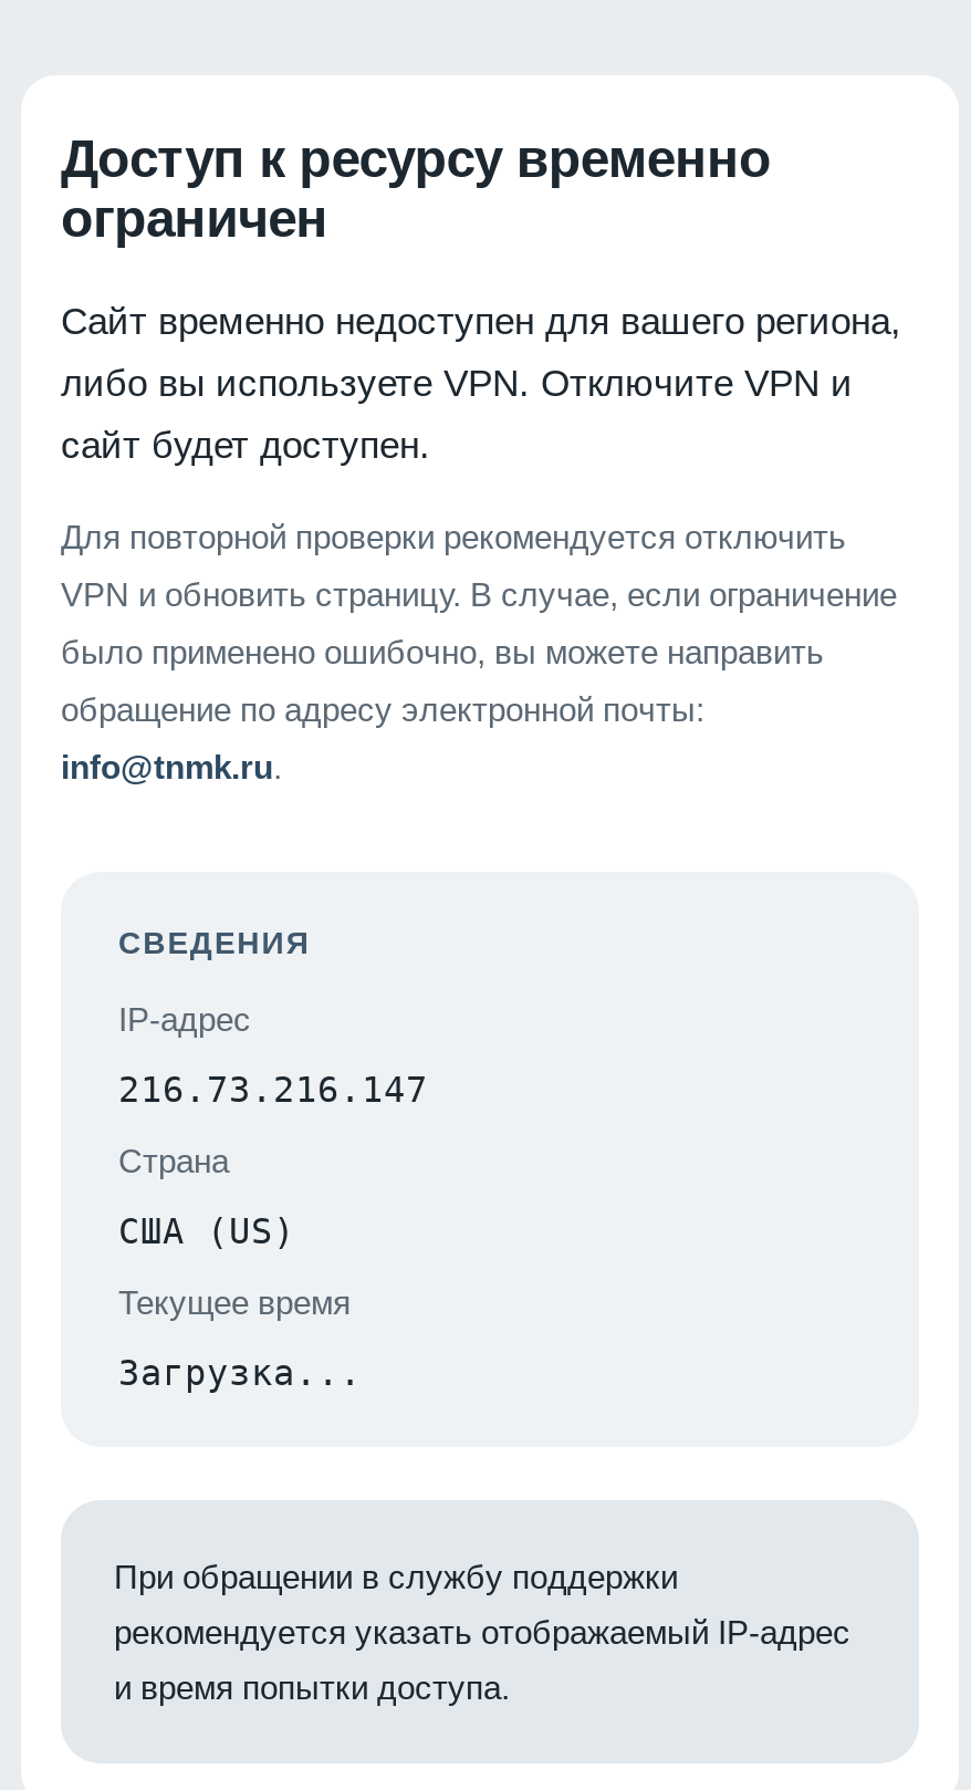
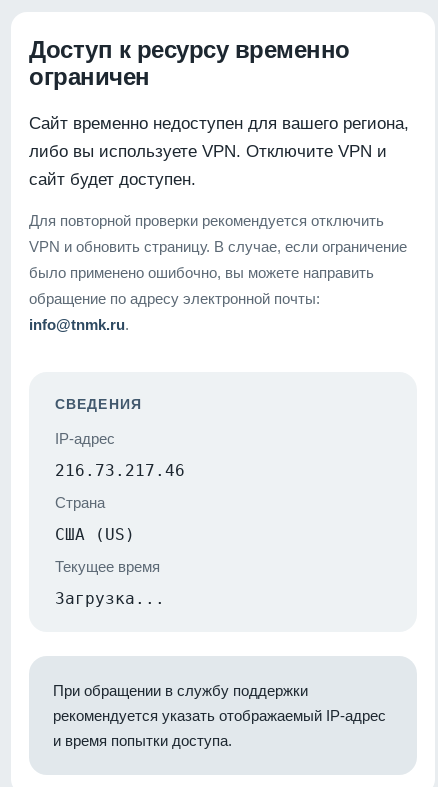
[118,1068,428,1110] 216.73.216.147 -> [55,460,185,479] 216.73.217.46

